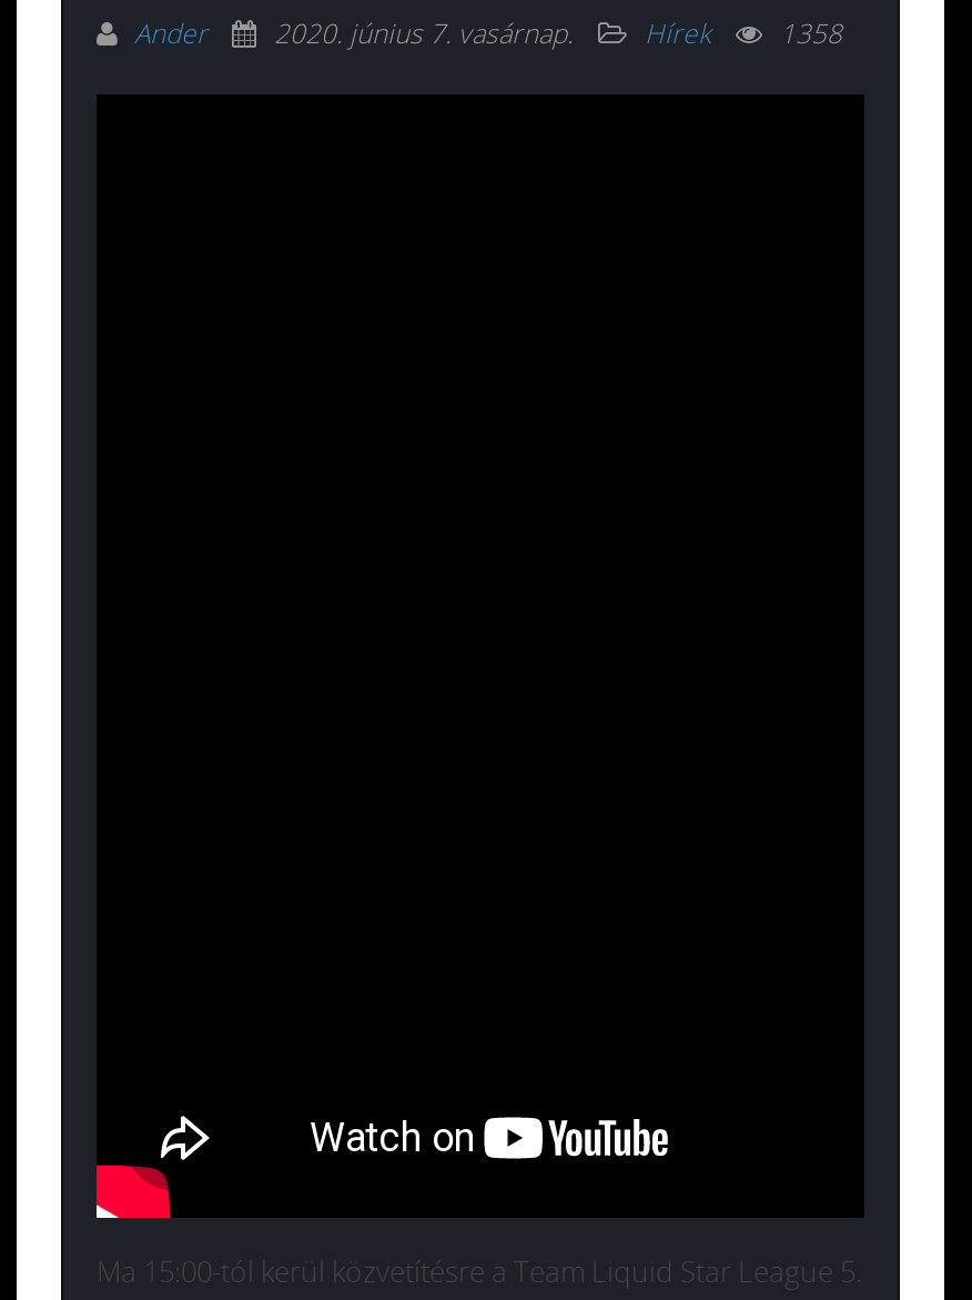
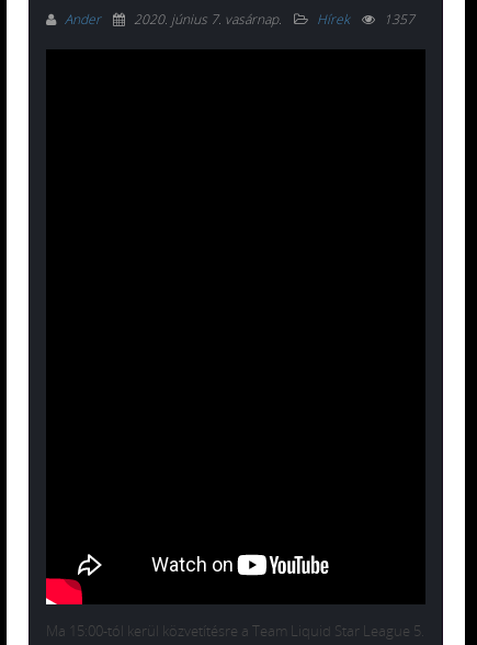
[134,14,842,52] Ander 2020. június 7. vasárnap. Hírek 1358 -> [65,10,414,28] Ander 2020. június 7. vasárnap. Hírek 1357

